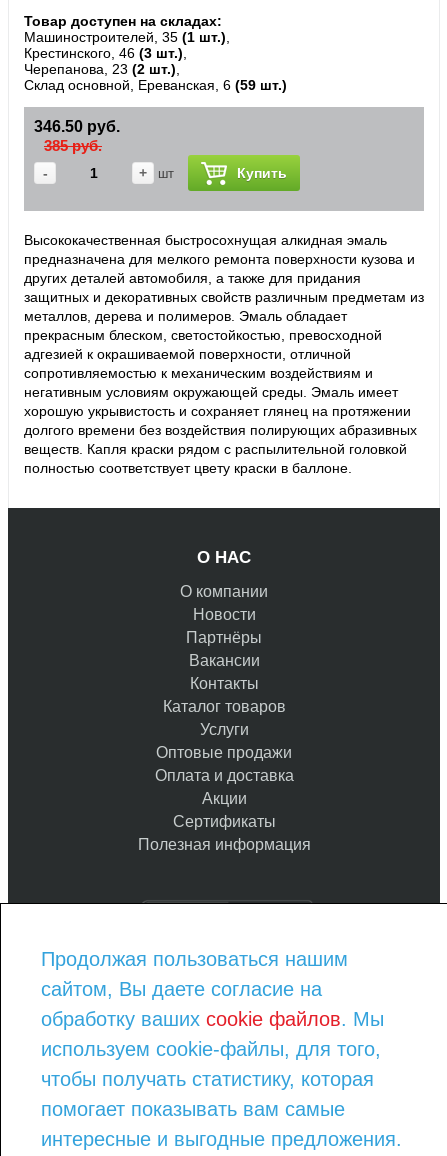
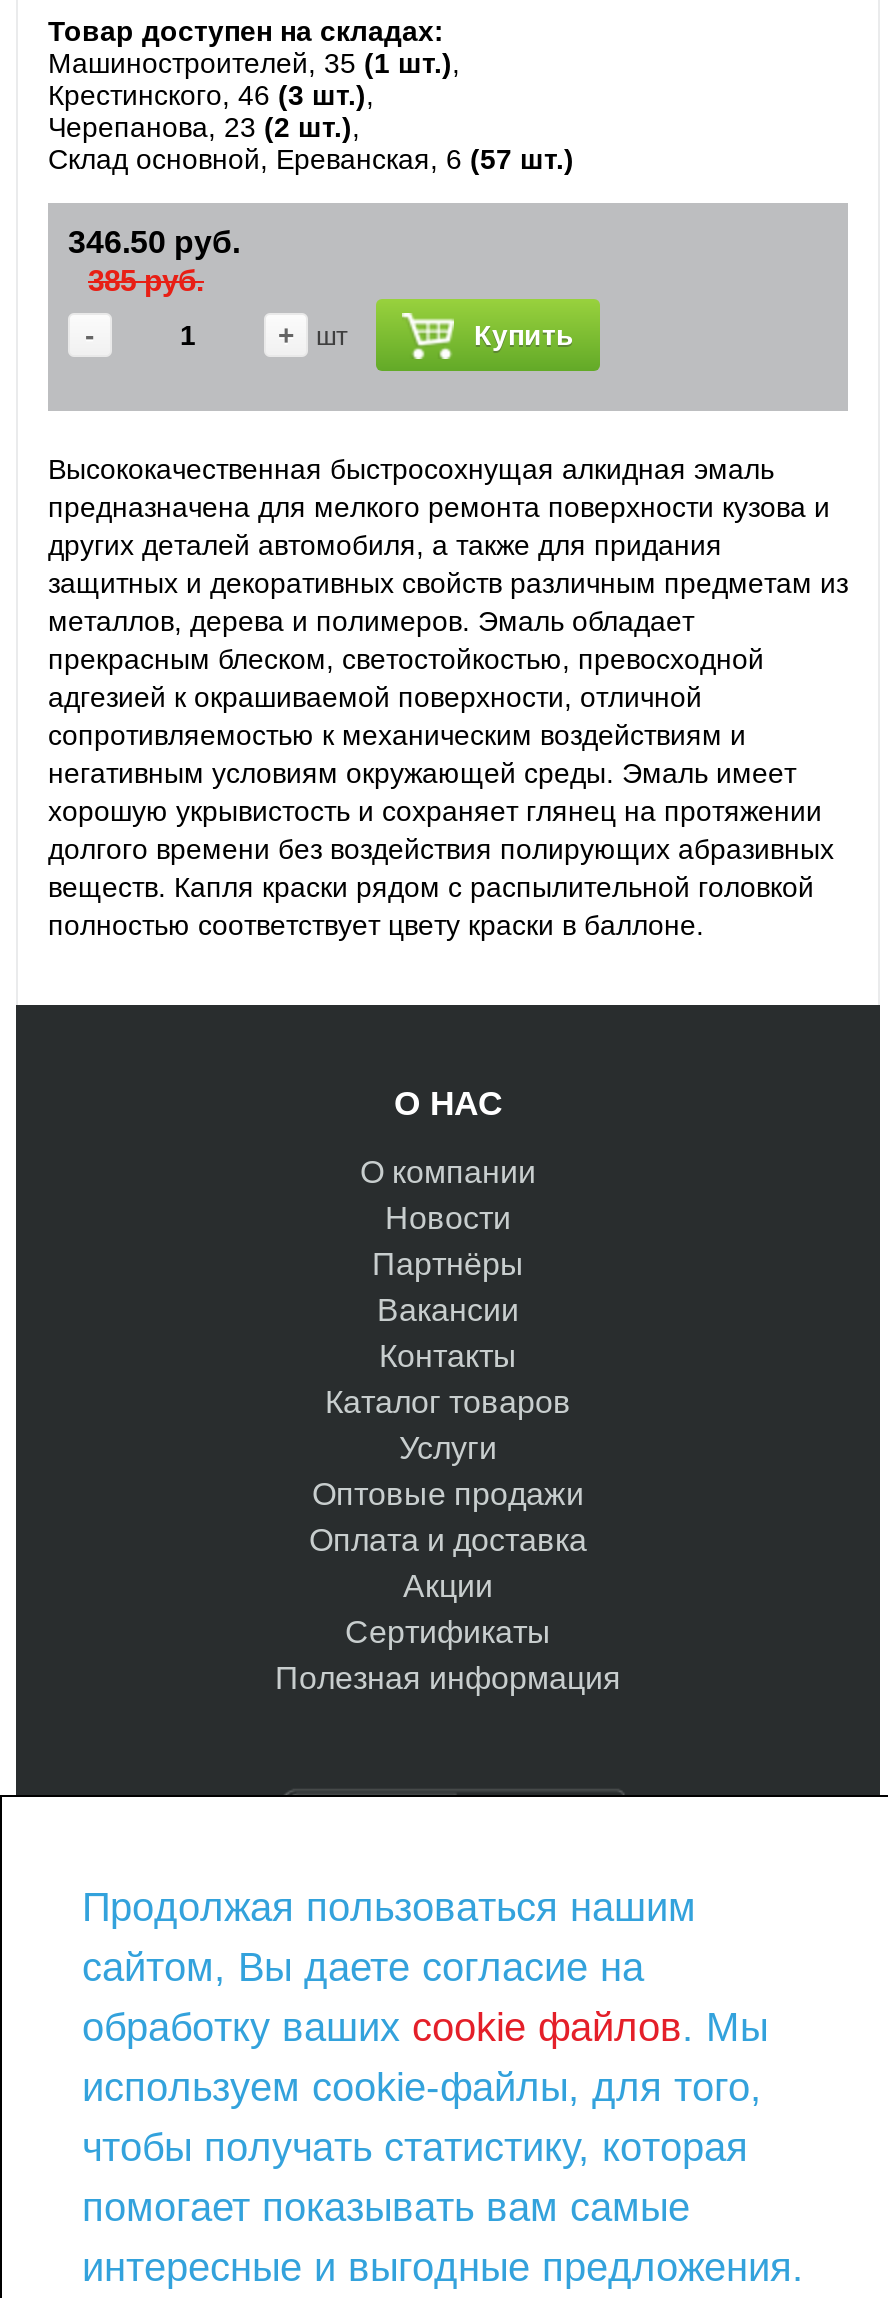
[24,77,287,93] Склад основной, Ереванская, 6 (59 шт.) -> [48,142,574,174] Склад основной, Ереванская, 6 (57 шт.)

